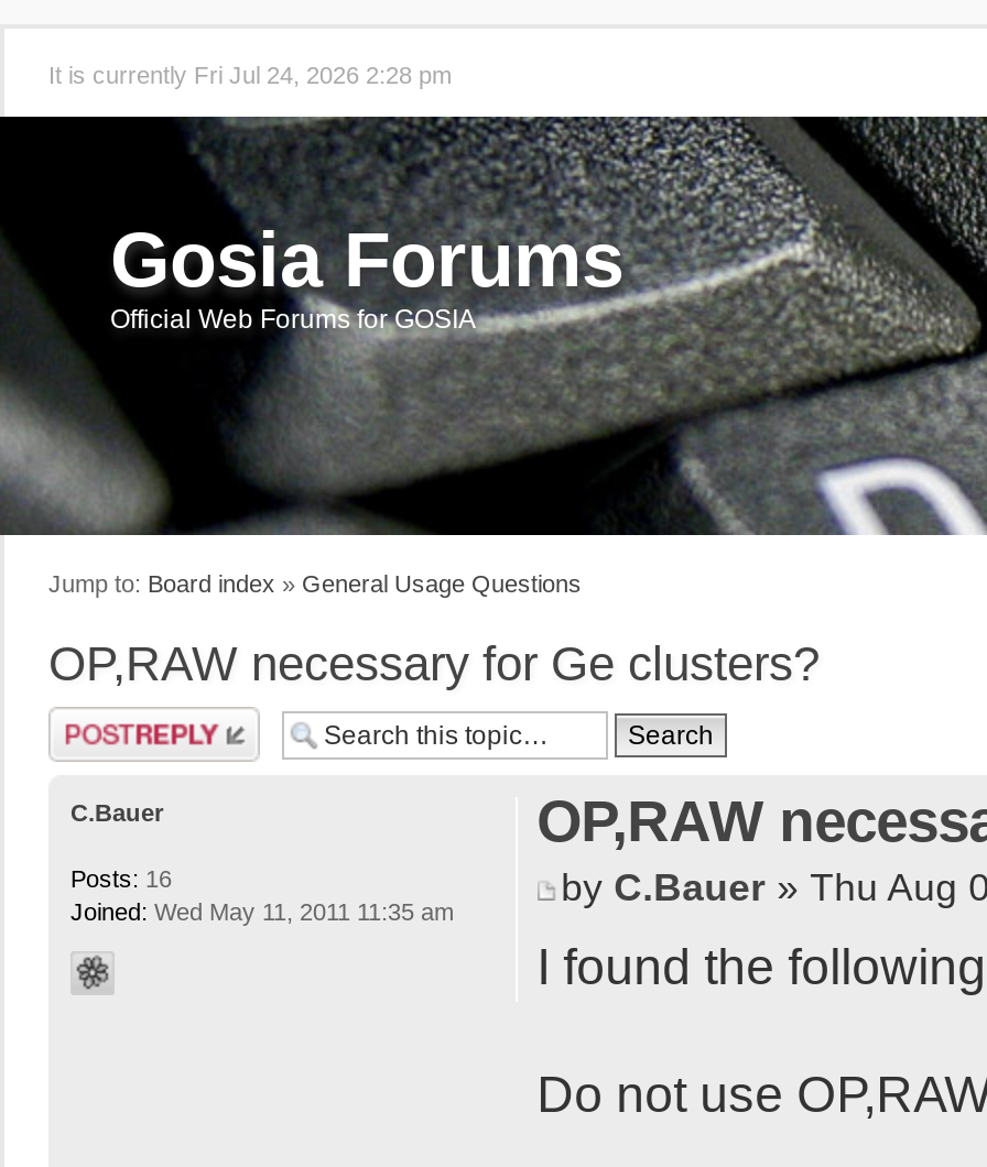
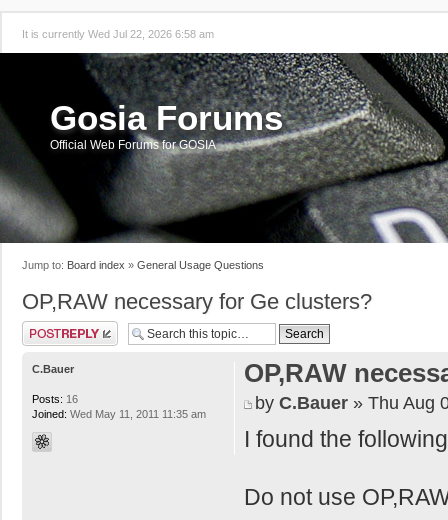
[48,62,452,88] It is currently Fri Jul 24, 2026 2:28 pm -> [22,28,214,40] It is currently Wed Jul 22, 2026 6:58 am

